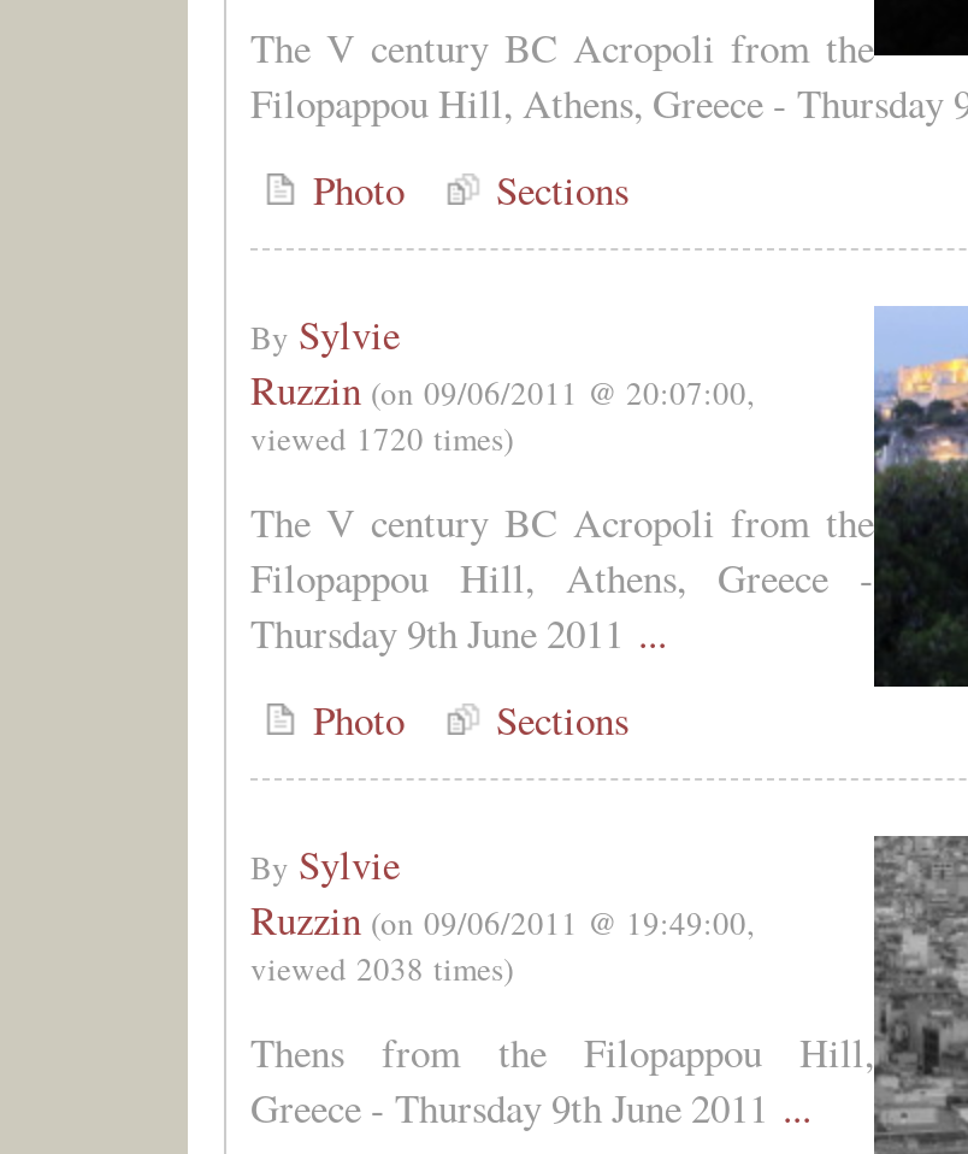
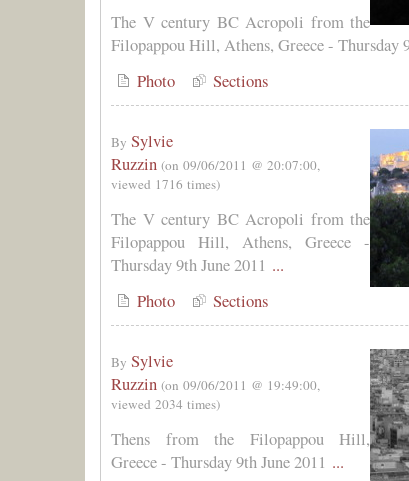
[250,417,513,461] viewed 1720 times) -> [111,175,220,193] viewed 1716 times)
[250,947,513,991] viewed 2038 times) -> [111,395,220,413] viewed 2034 times)

